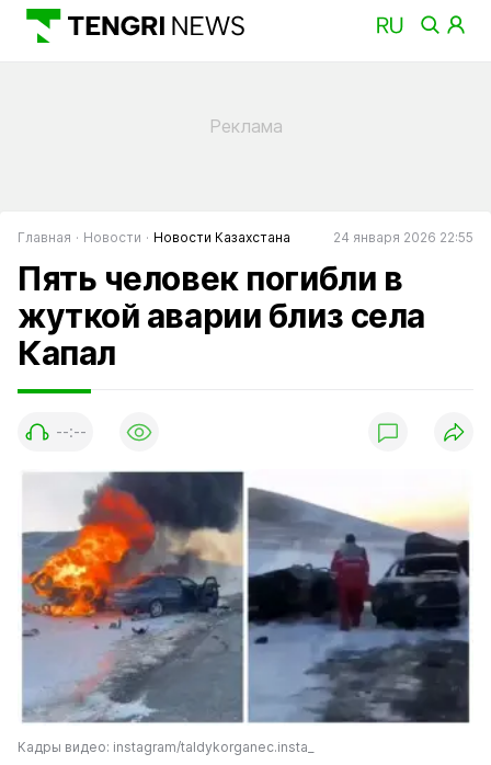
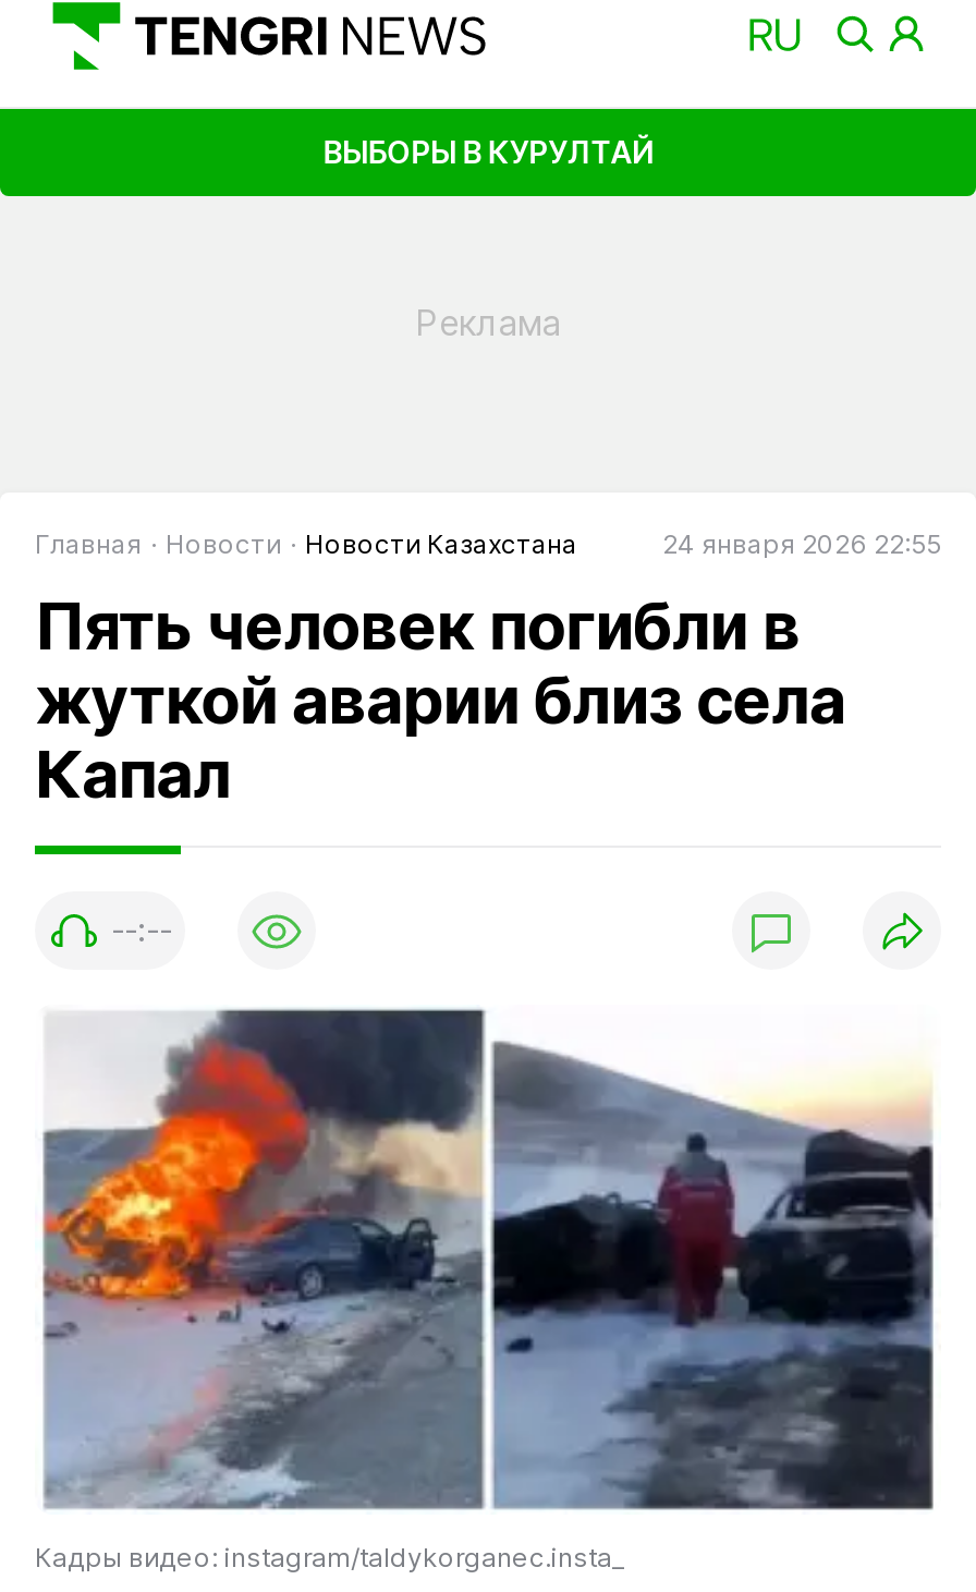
none -> [323,132,653,169] ВЫБОРЫ В КУРУЛТАЙ

